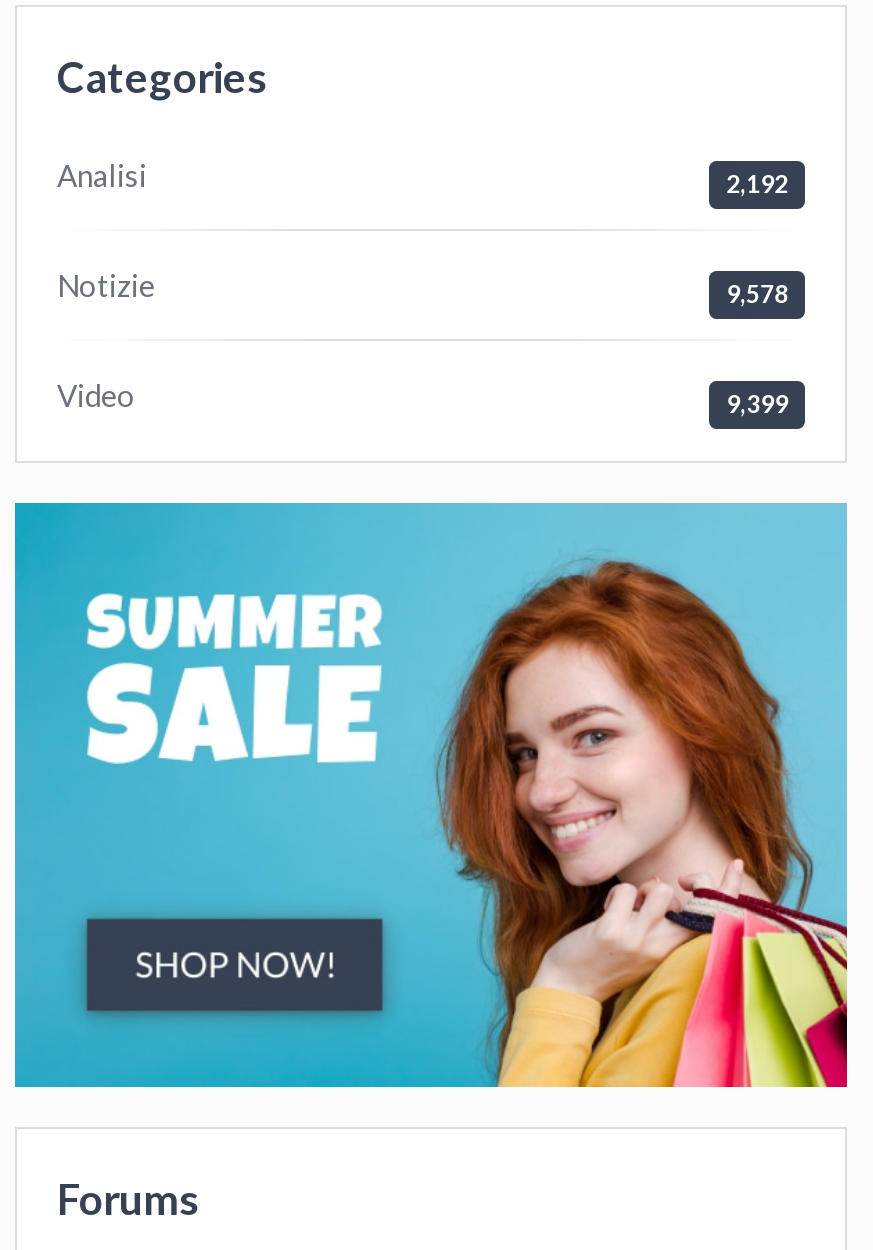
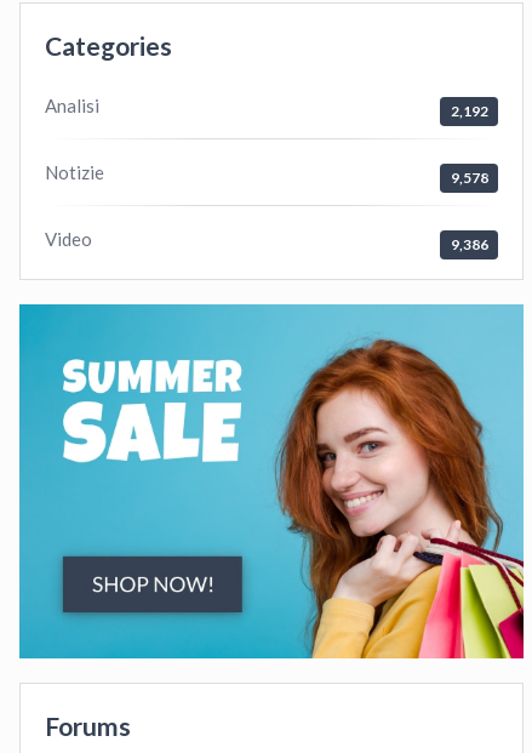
[726,389,788,419] 9,399 -> [450,235,488,253] 9,386

